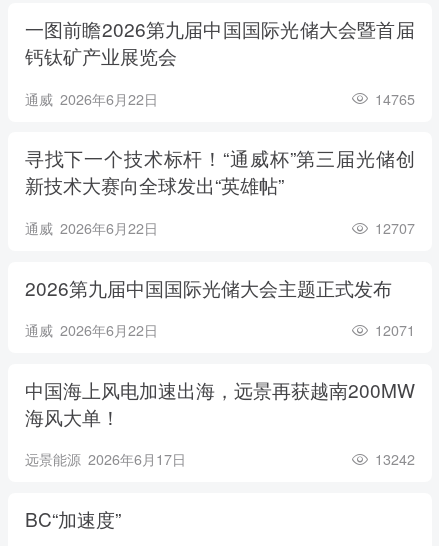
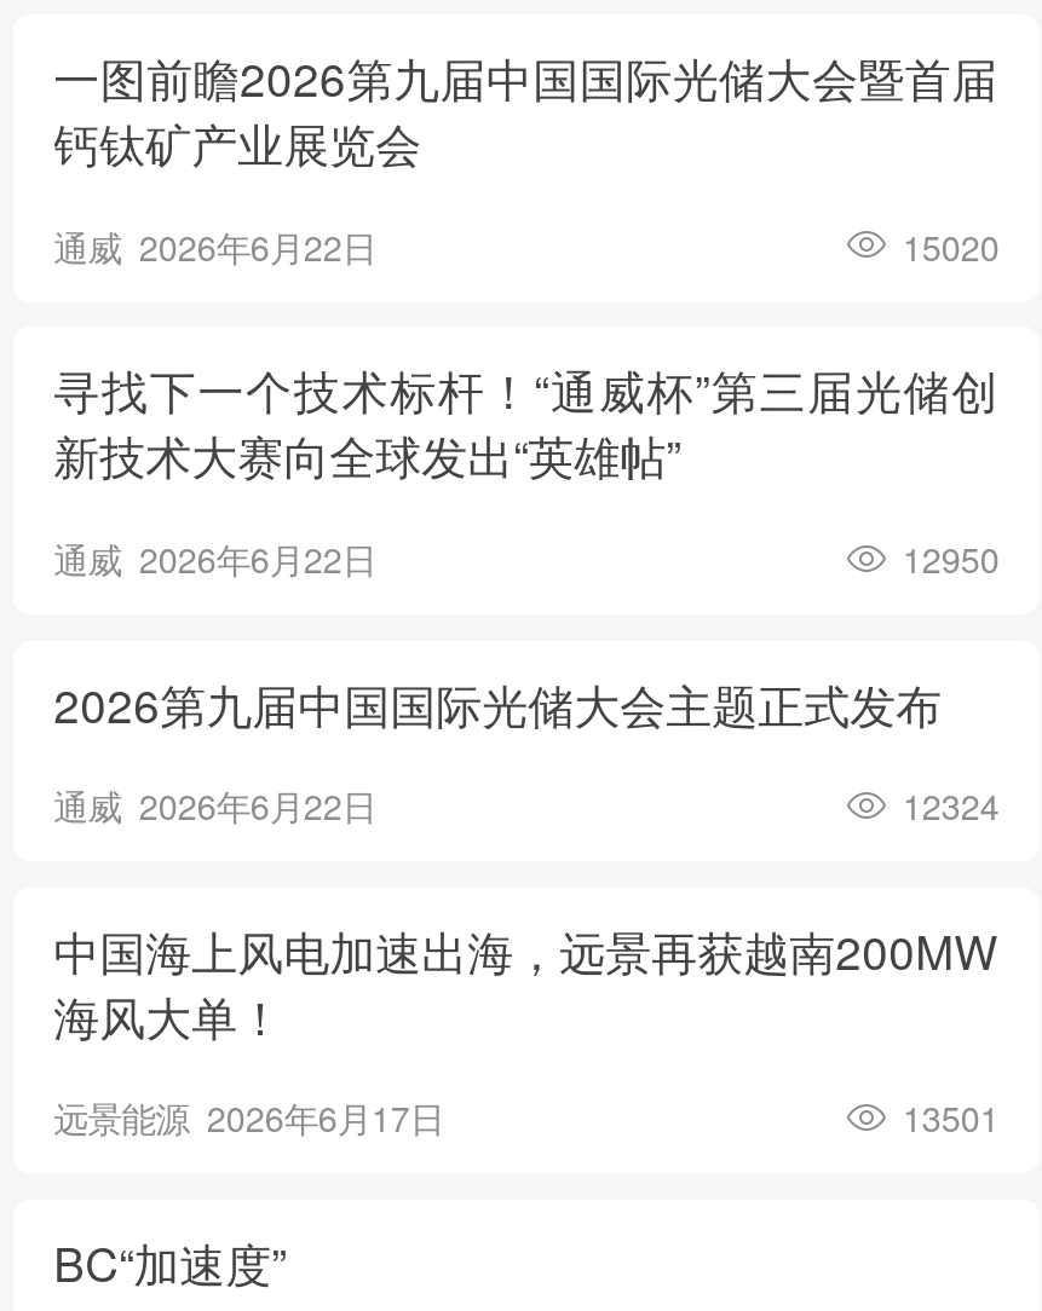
[375,89,415,109] 14765 -> [902,222,999,270] 15020
[375,218,415,238] 12707 -> [902,534,999,583] 12950
[375,320,415,340] 12071 -> [902,782,999,830] 12324
[375,449,415,469] 13242 -> [902,1094,999,1142] 13501

